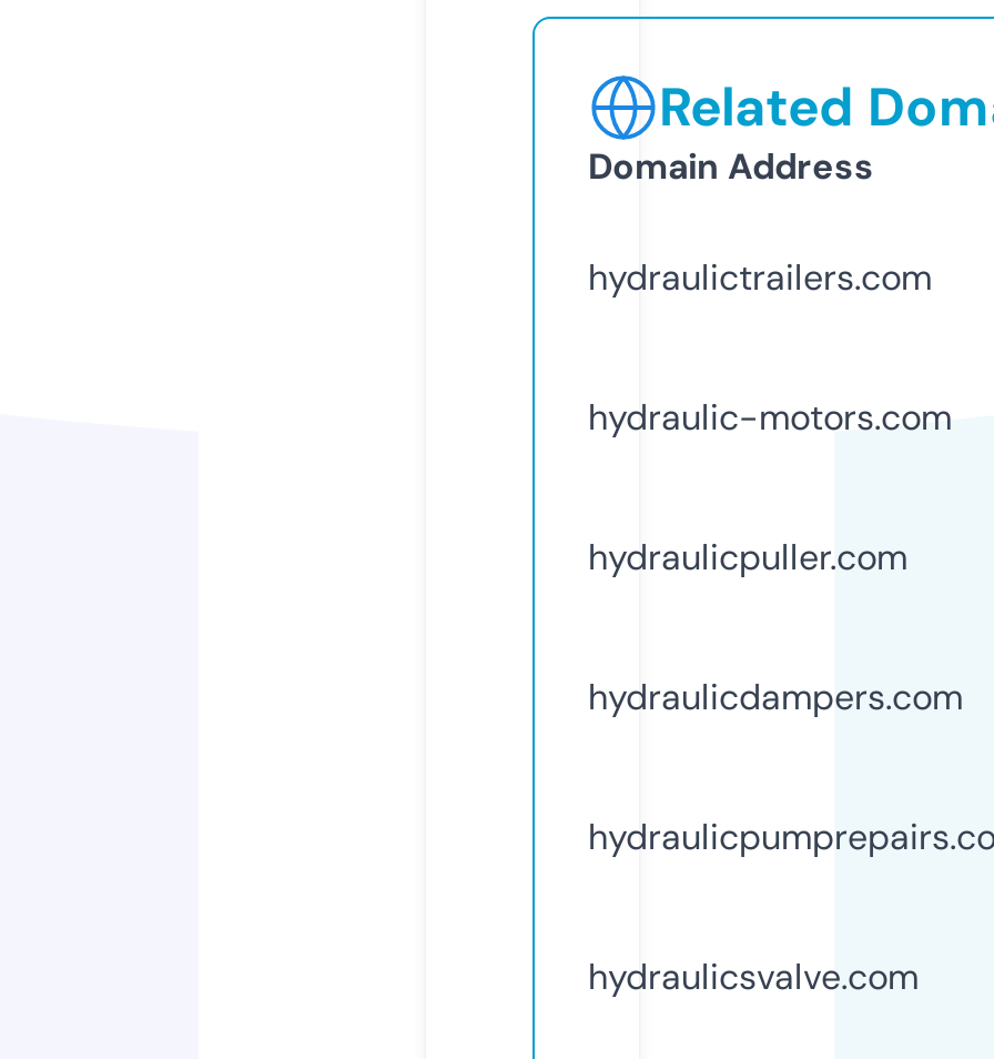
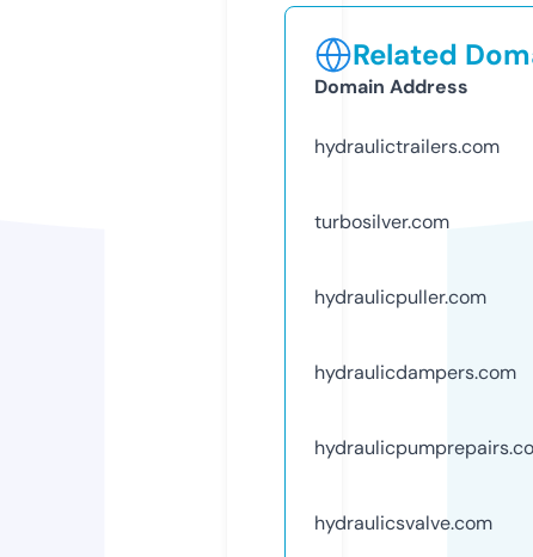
[588,394,952,440] hydraulic-motors.com -> [314,209,449,234] turbosilver.com

